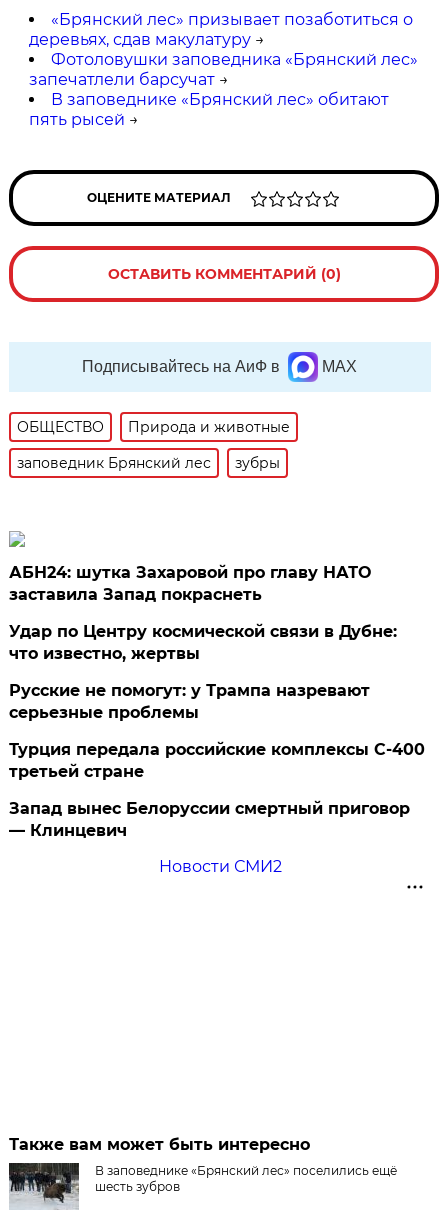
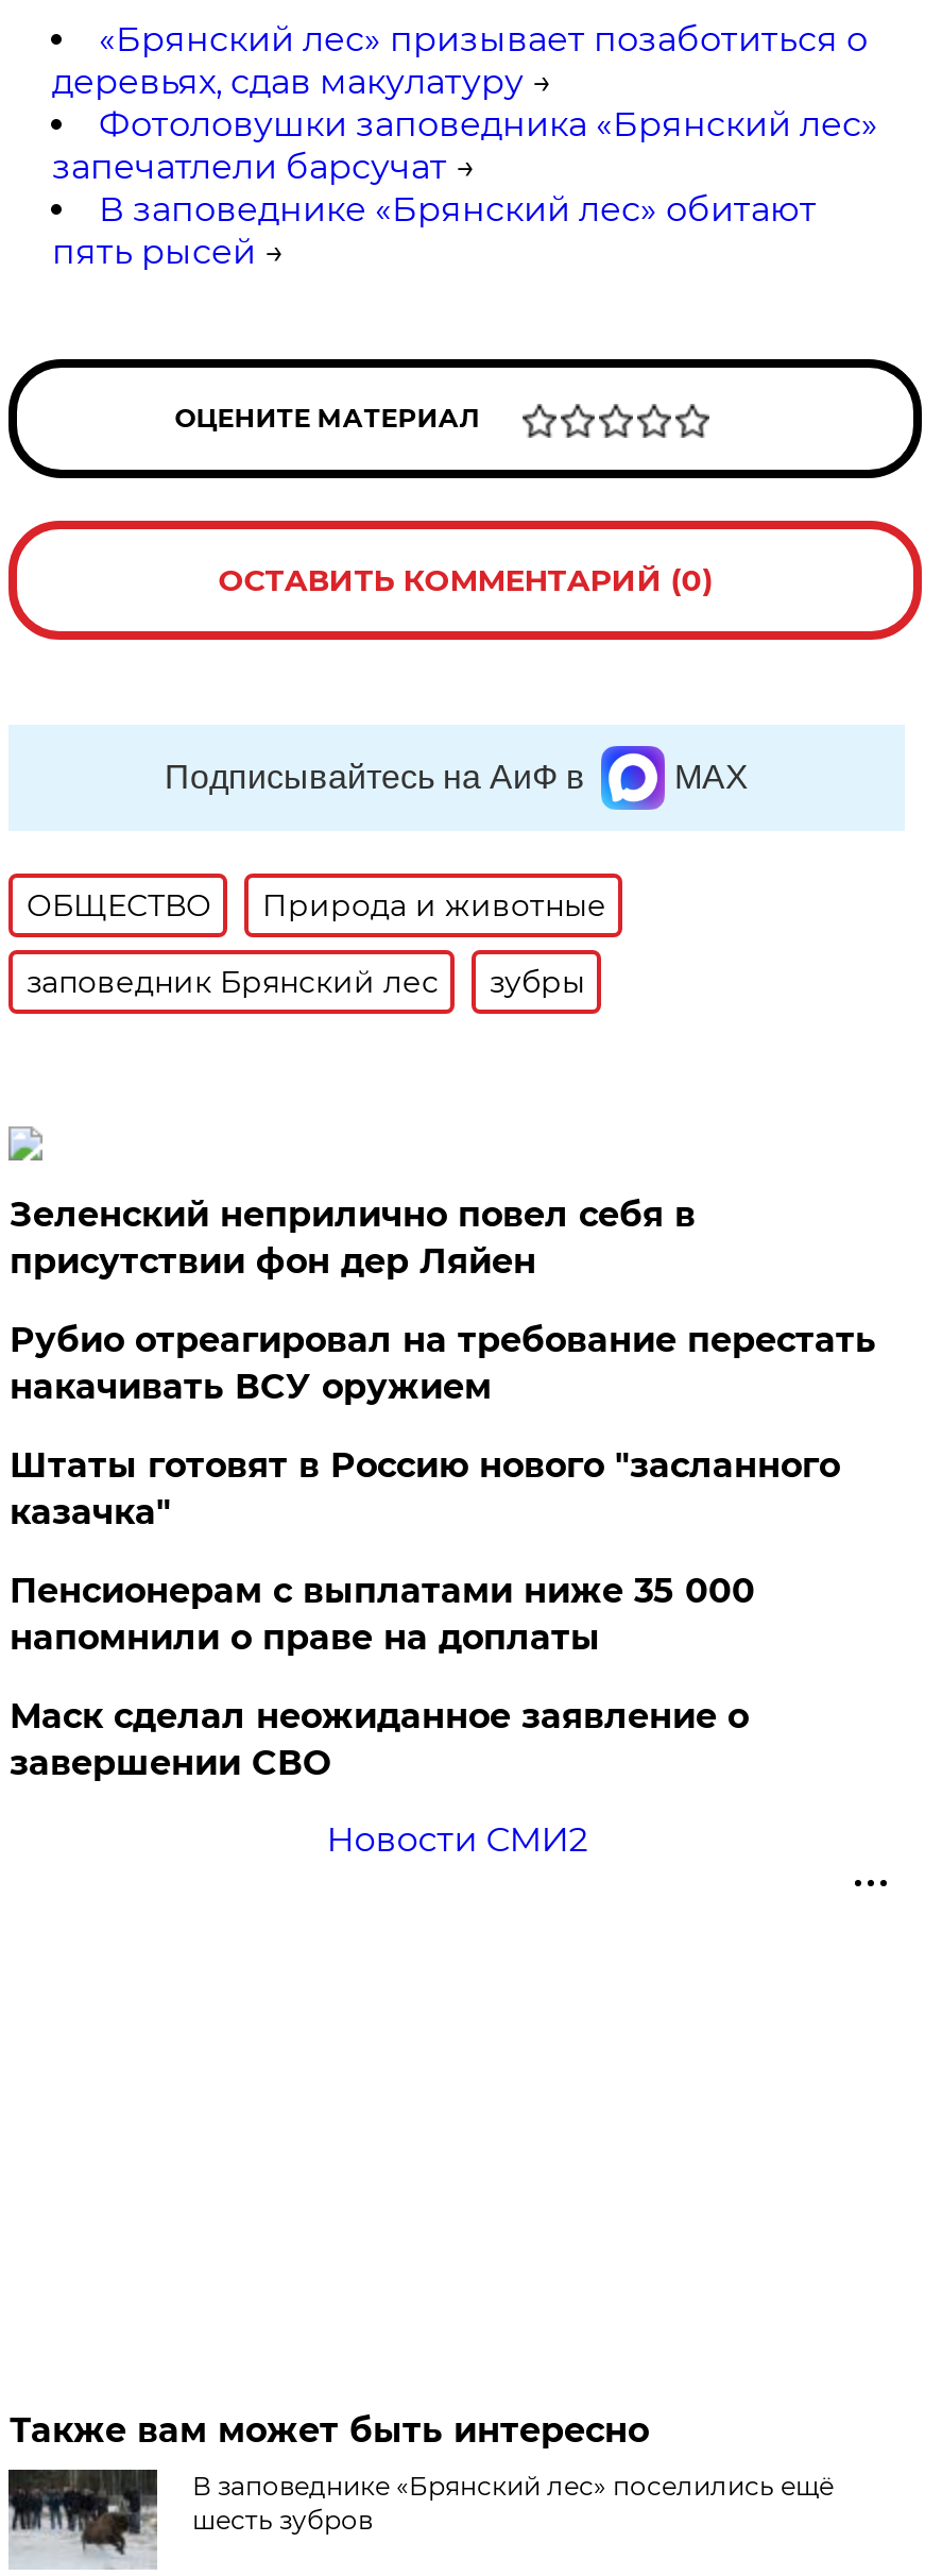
[9,563,371,604] АБН24: шутка Захаровой про главу НАТО | заставила Запад покраснеть -> [9,1194,695,1281] Зеленский неприлично повел cебя в | присутствии фон дер Ляйен
[9,622,397,663] Удар по Центру космической связи в Дубне: | что известно, жертвы -> [9,1320,876,1407] Рубио отреагировал на требование перестать | накачивать ВСУ оружием
[9,681,370,722] Русские не помогут: у Трампа назревают | серьезные проблемы -> [9,1445,840,1532] Штаты готовят в Россию нового "засланного | казачка"
[9,740,425,781] Турция передала российские комплексы С-400 | третьей стране -> [9,1570,755,1658] Пенсионерам с выплатами ниже 35 000 | напомнили о праве на доплаты
[9,799,410,840] Запад вынес Белоруссии смертный приговор | — Клинцевич -> [9,1696,748,1783] Маск сделал неожиданное заявление о | завершении СВО

